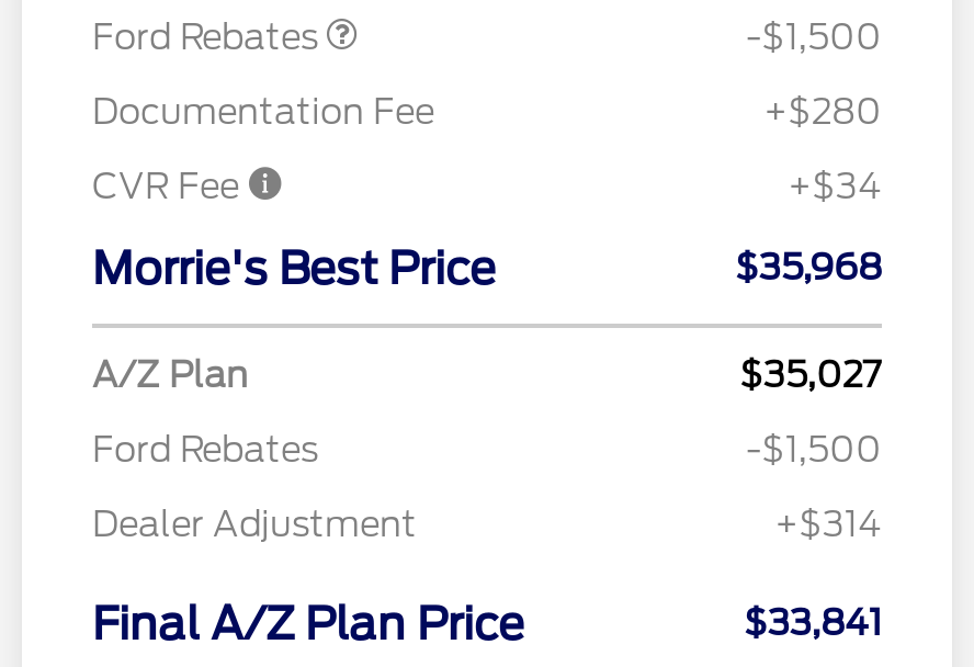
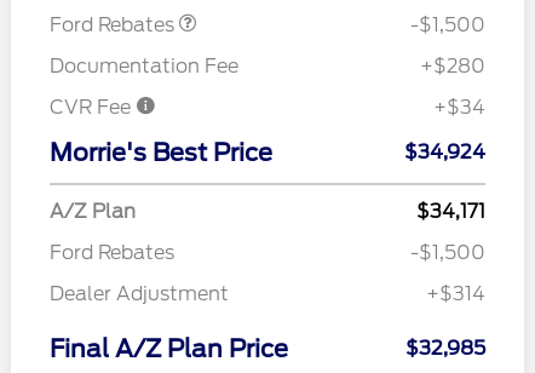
[735,246,882,288] $35,968 -> [404,140,485,163] $34,924
[739,354,882,396] $35,027 -> [416,200,485,223] $34,171
[744,602,882,644] $33,841 -> [405,336,485,359] $32,985

